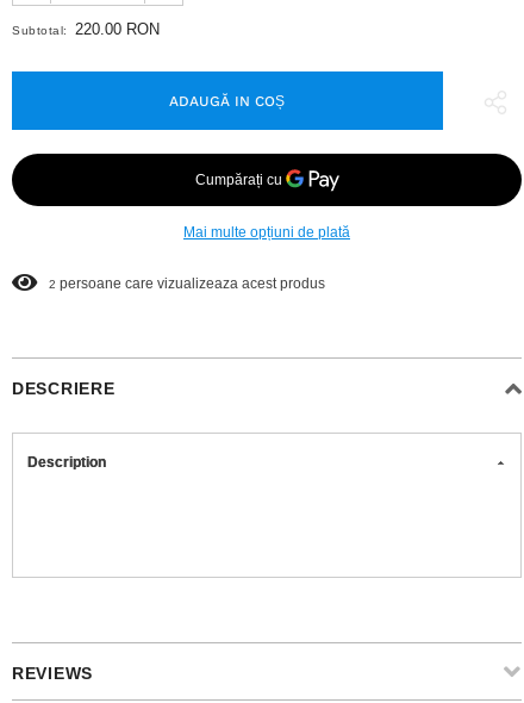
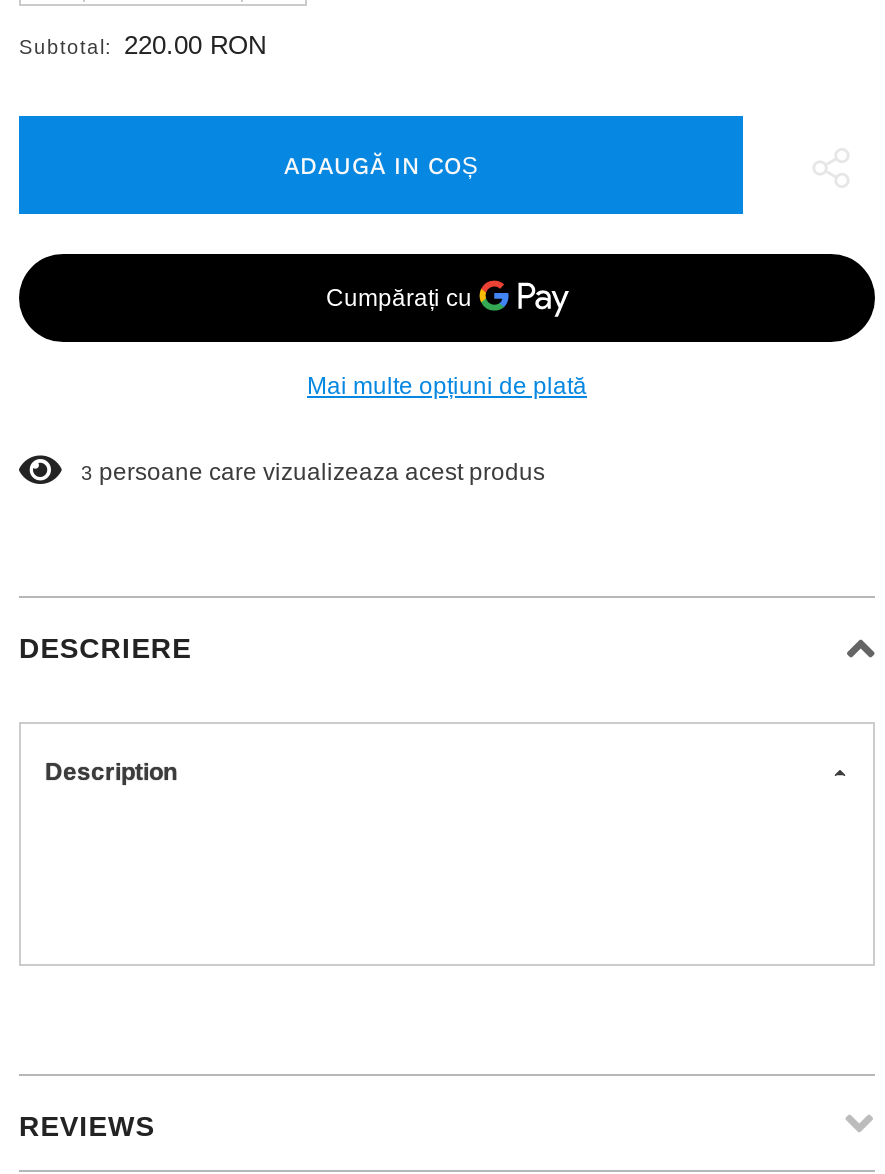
[49,276,325,293] 2 persoane care vizualizeaza acest produs -> [81,459,545,487] 3 persoane care vizualizeaza acest produs

